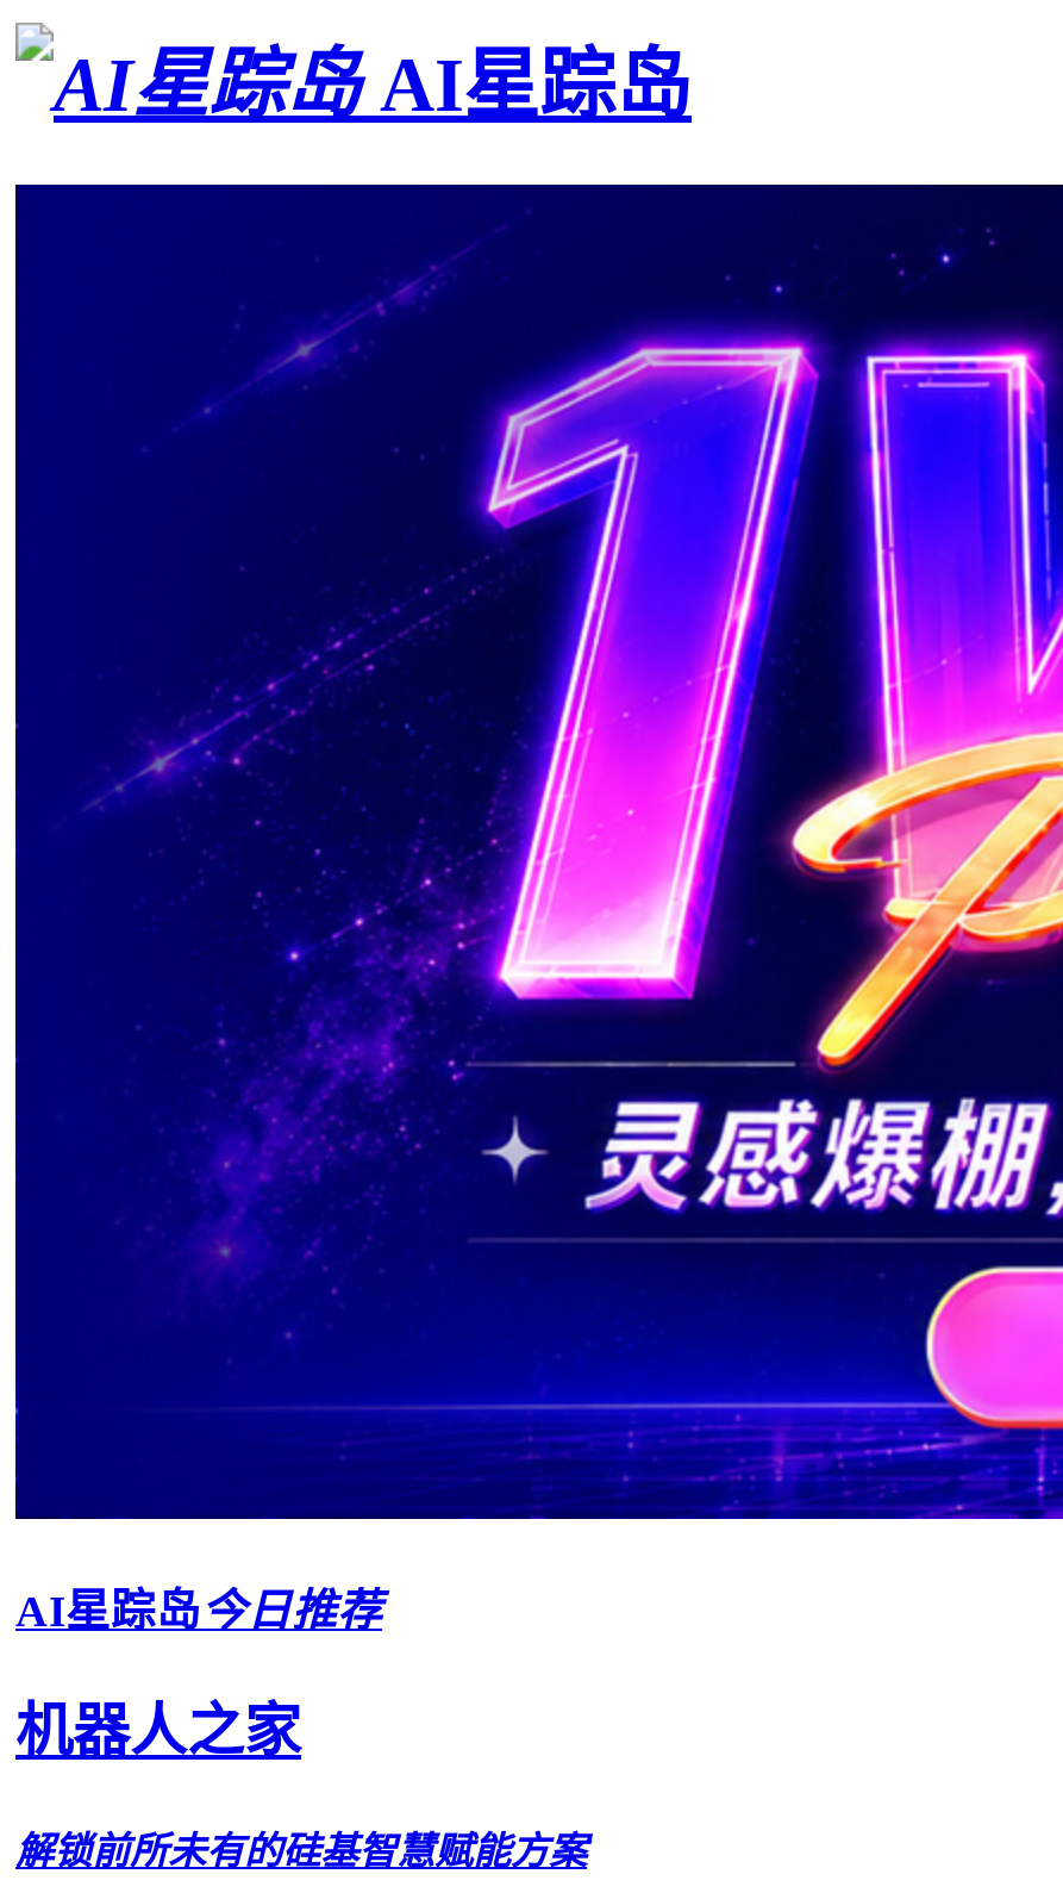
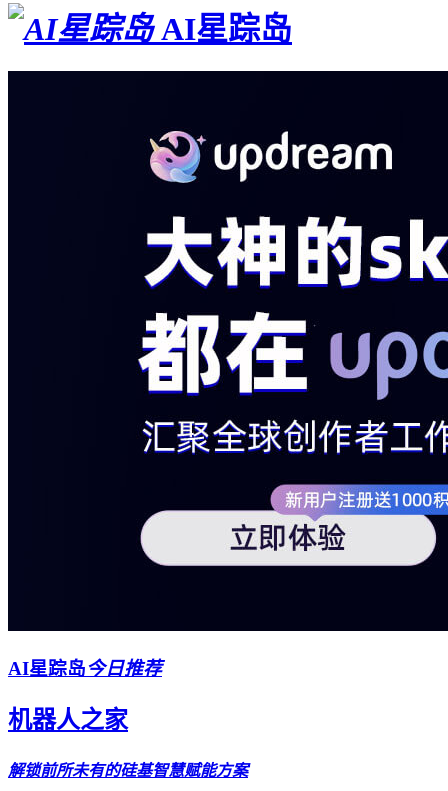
[13,185,1056,1521] [image] -> [7,71,445,632] [image]

